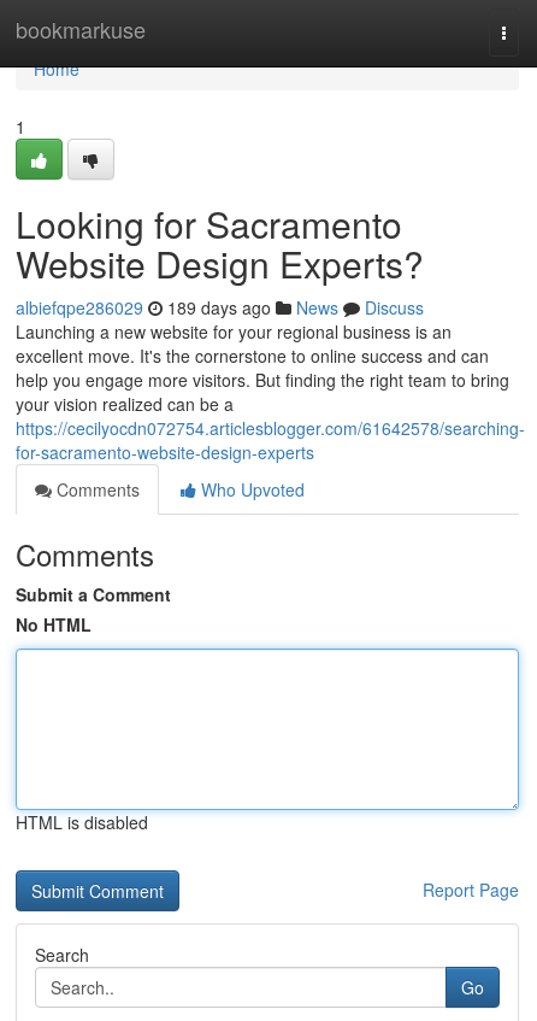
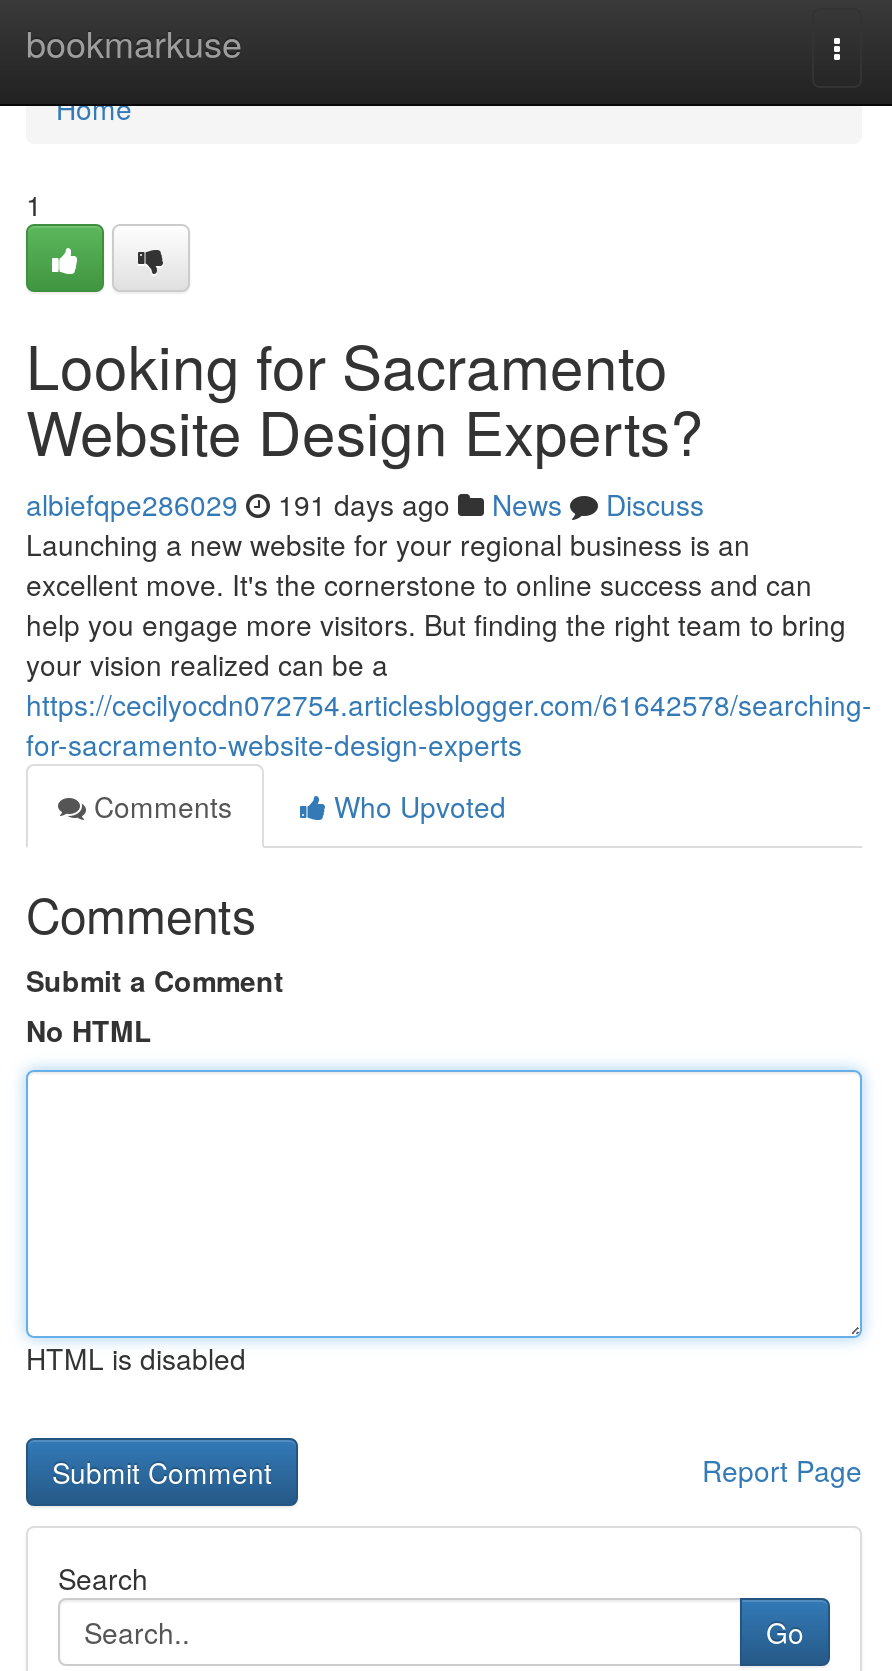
[16,295,424,319] albiefqpe286029 189 days ago News Discuss -> [26,484,704,524] albiefqpe286029 191 days ago News Discuss

